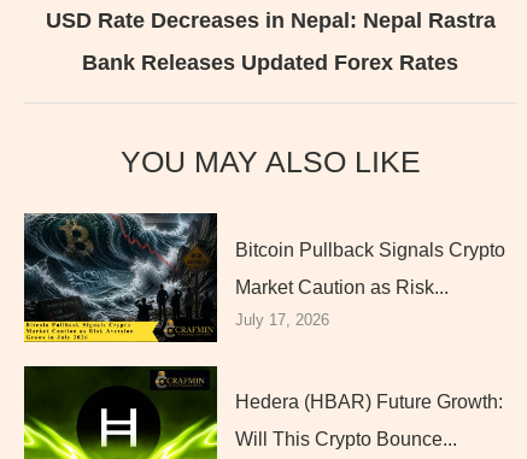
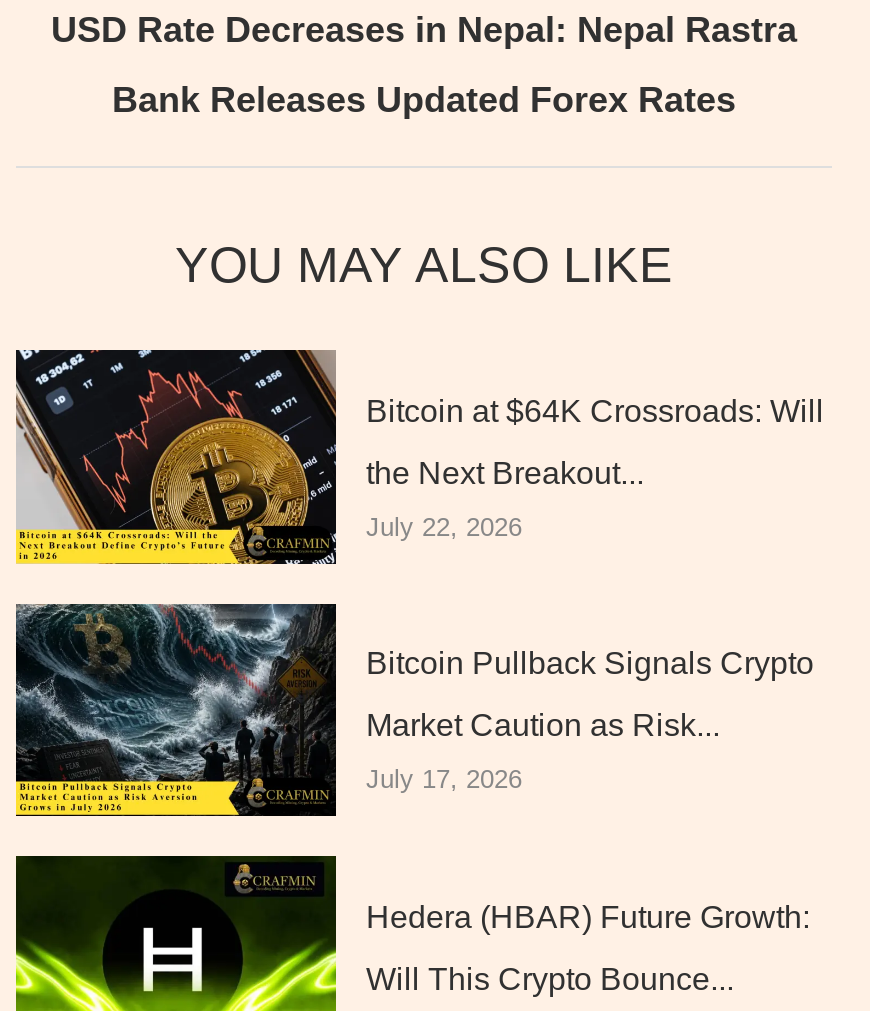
none -> [14,350,824,566] [image] | Bitcoin at $64K Crossroads: Will | the Next Breakout... | July 22, 2026

